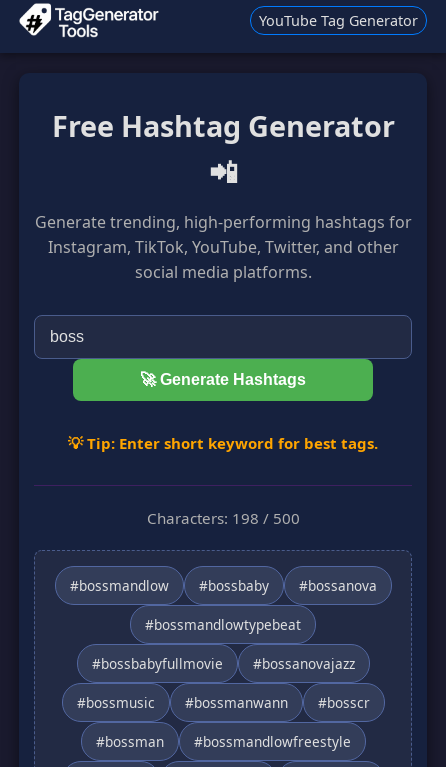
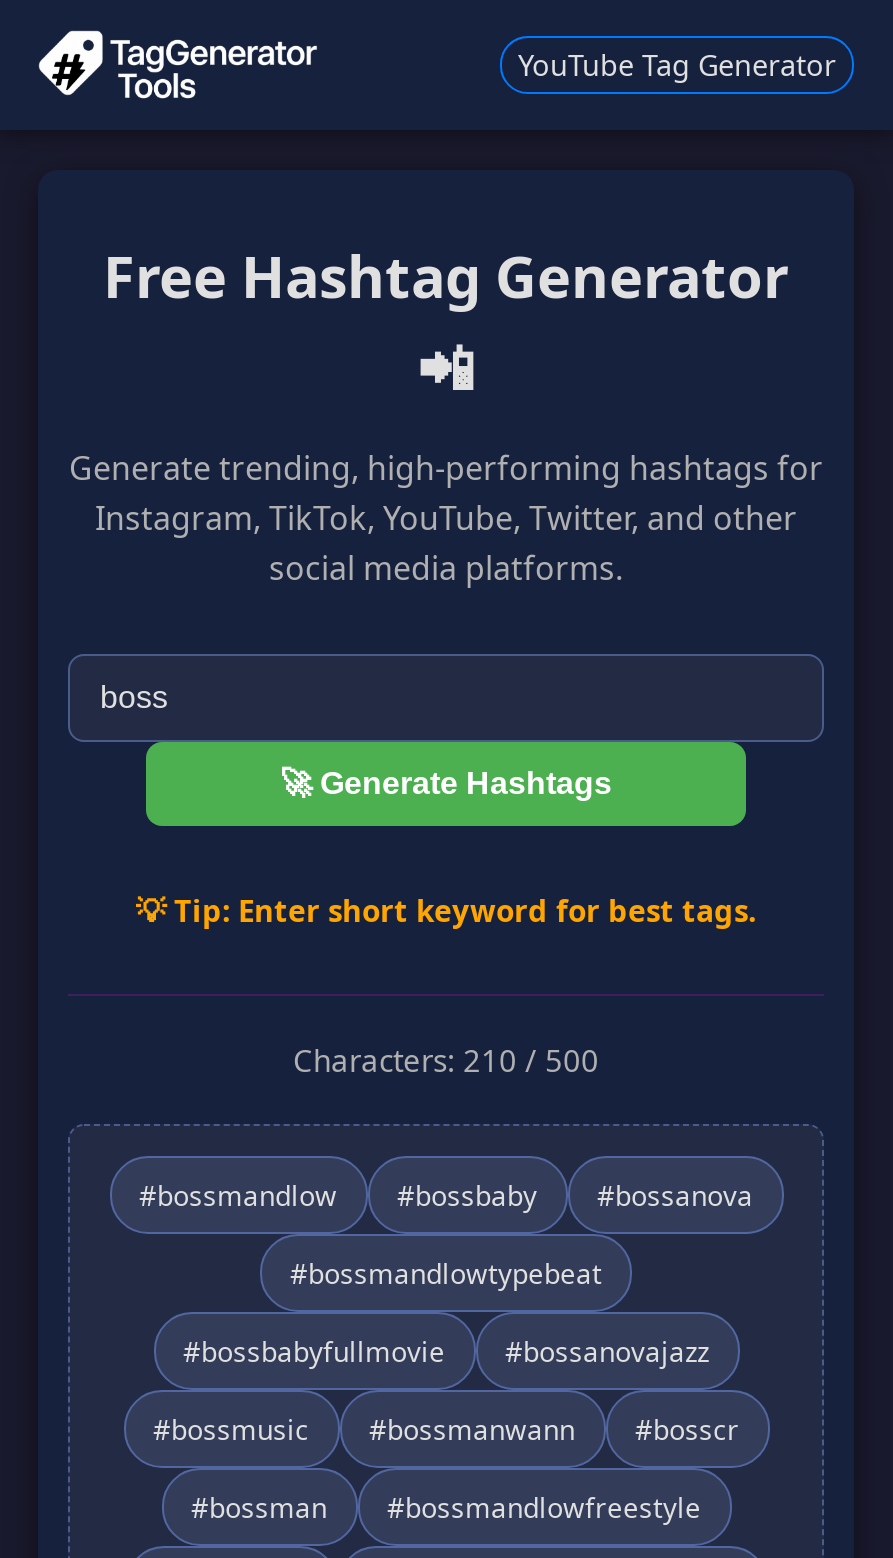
[146,508,299,528] Characters: 198 / 500 -> [293,1040,599,1080] Characters: 210 / 500

